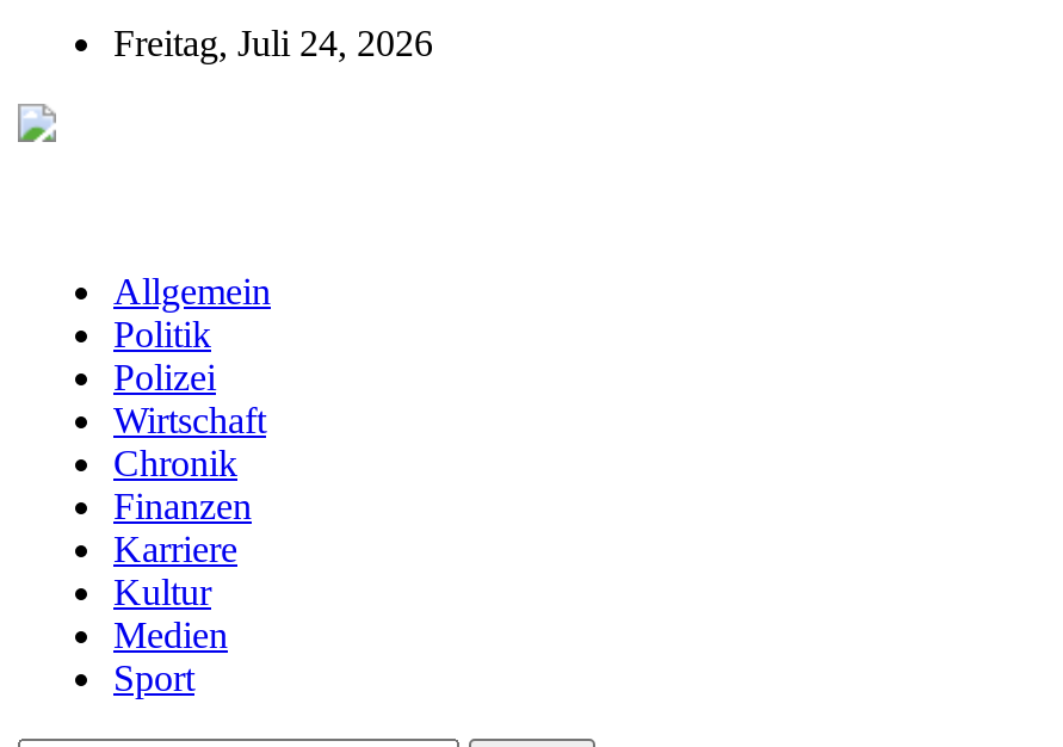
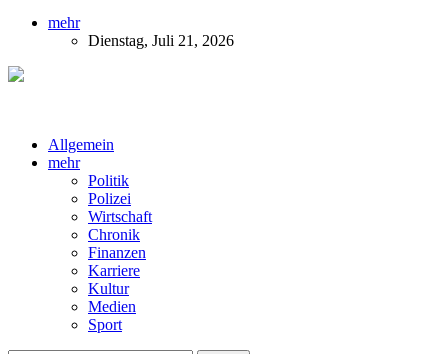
[113,23,433,63] Freitag, Juli 24, 2026 -> [48,14,234,49] mehr | Dienstag, Juli 21, 2026
none -> [48,154,80,171] mehr

